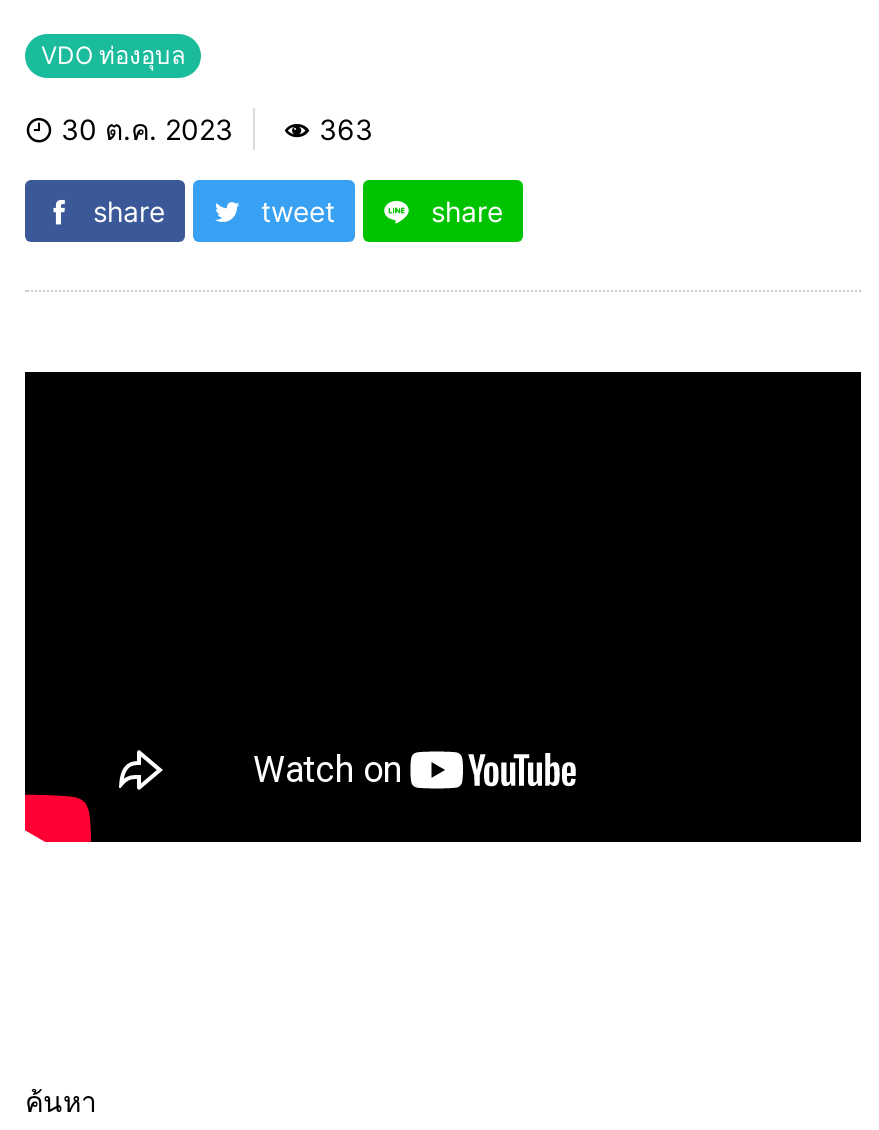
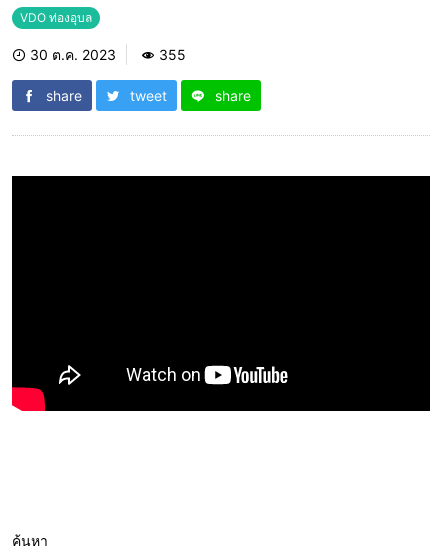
[311,112,373,146] 363 -> [155,46,186,63] 355

